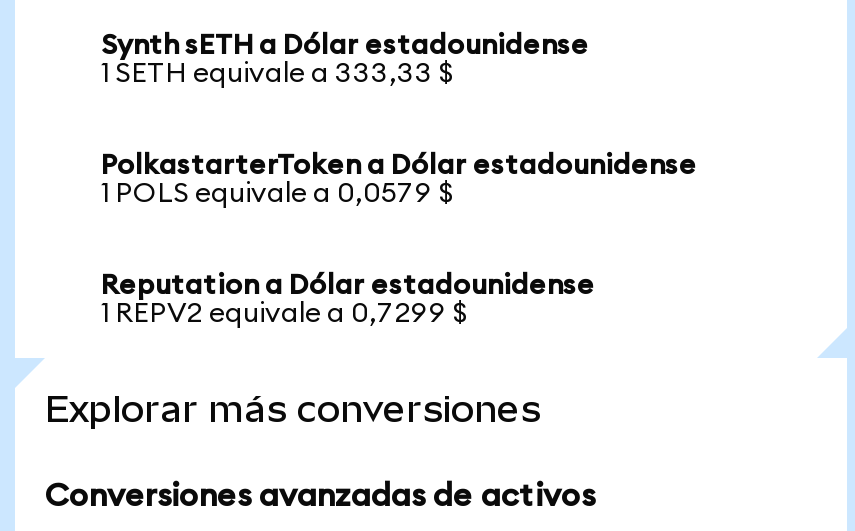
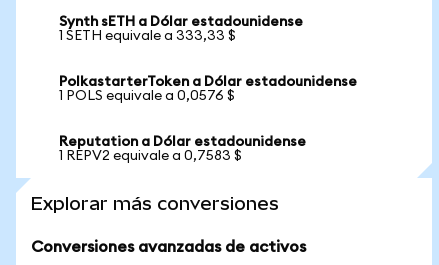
[101,180,455,208] 1 POLS equivale a 0,0579 $ -> [59,89,235,103] 1 POLS equivale a 0,0576 $
[101,300,469,328] 1 REPV2 equivale a 0,7299 $ -> [59,149,242,163] 1 REPV2 equivale a 0,7583 $

